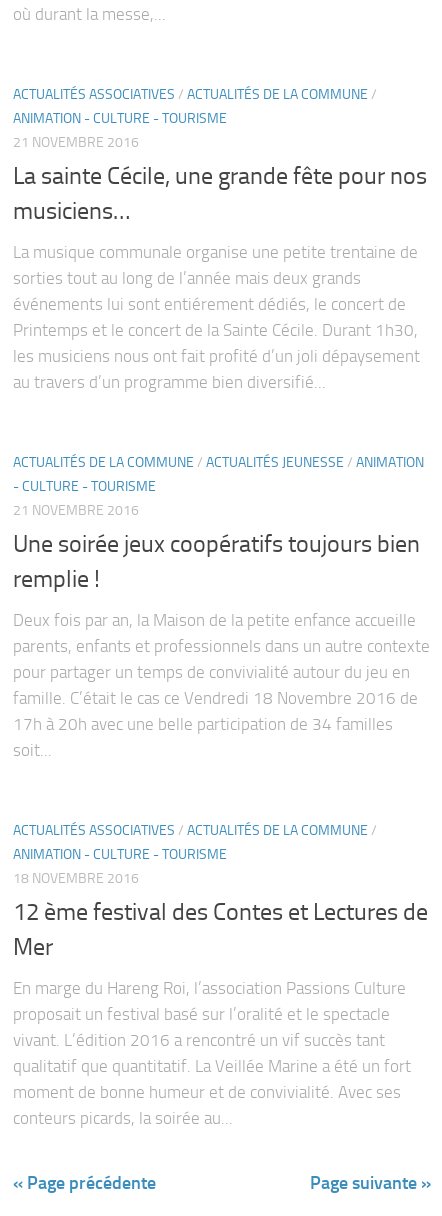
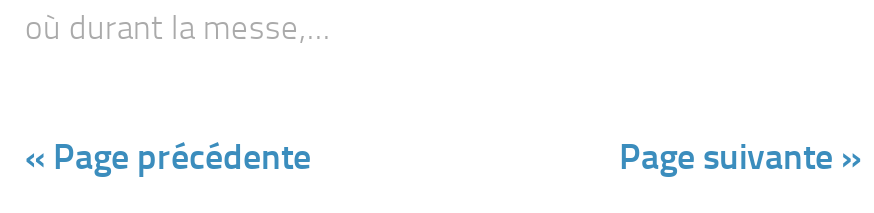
[13,86,427,392] ACTUALITÉS ASSOCIATIVES / ACTUALITÉS DE LA COMMUNE / | ANIMATION - CULTURE - TOURISME | 21 NOVEMBRE 2016 | La sainte Cécile, une grande fête pour nos | musiciens… | La musique communale organise une petite trentaine de | sorties tout au long de l’année mais deux grands | événements lui sont entiérement dédiés, le concert de | Printemps et le concert de la Sainte Cécile. Durant 1h30, | les musiciens nous ont fait profité d’un joli dépaysement | au travers d’un programme bien diversifié... -> none
[13,454,430,760] ACTUALITÉS DE LA COMMUNE / ACTUALITÉS JEUNESSE / ANIMATION | - CULTURE - TOURISME | 21 NOVEMBRE 2016 | Une soirée jeux coopératifs toujours bien | remplie ! | Deux fois par an, la Maison de la petite enfance accueille | parents, enfants et professionnels dans un autre contexte | pour partager un temps de convivialité autour du jeu en | famille. C’était le cas ce Vendredi 18 Novembre 2016 de | 17h à 20h avec une belle participation de 34 familles | soit... -> none
[13,822,428,1128] ACTUALITÉS ASSOCIATIVES / ACTUALITÉS DE LA COMMUNE / | ANIMATION - CULTURE - TOURISME | 18 NOVEMBRE 2016 | 12 ème festival des Contes et Lectures de | Mer | En marge du Hareng Roi, l’association Passions Culture | proposait un festival basé sur l’oralité et le spectacle | vivant. L’édition 2016 a rencontré un vif succès tant | qualitatif que quantitatif. La Veillée Marine a été un fort | moment de bonne humeur et de convivialité. Avec ses | conteurs picards, la soirée au... -> none

